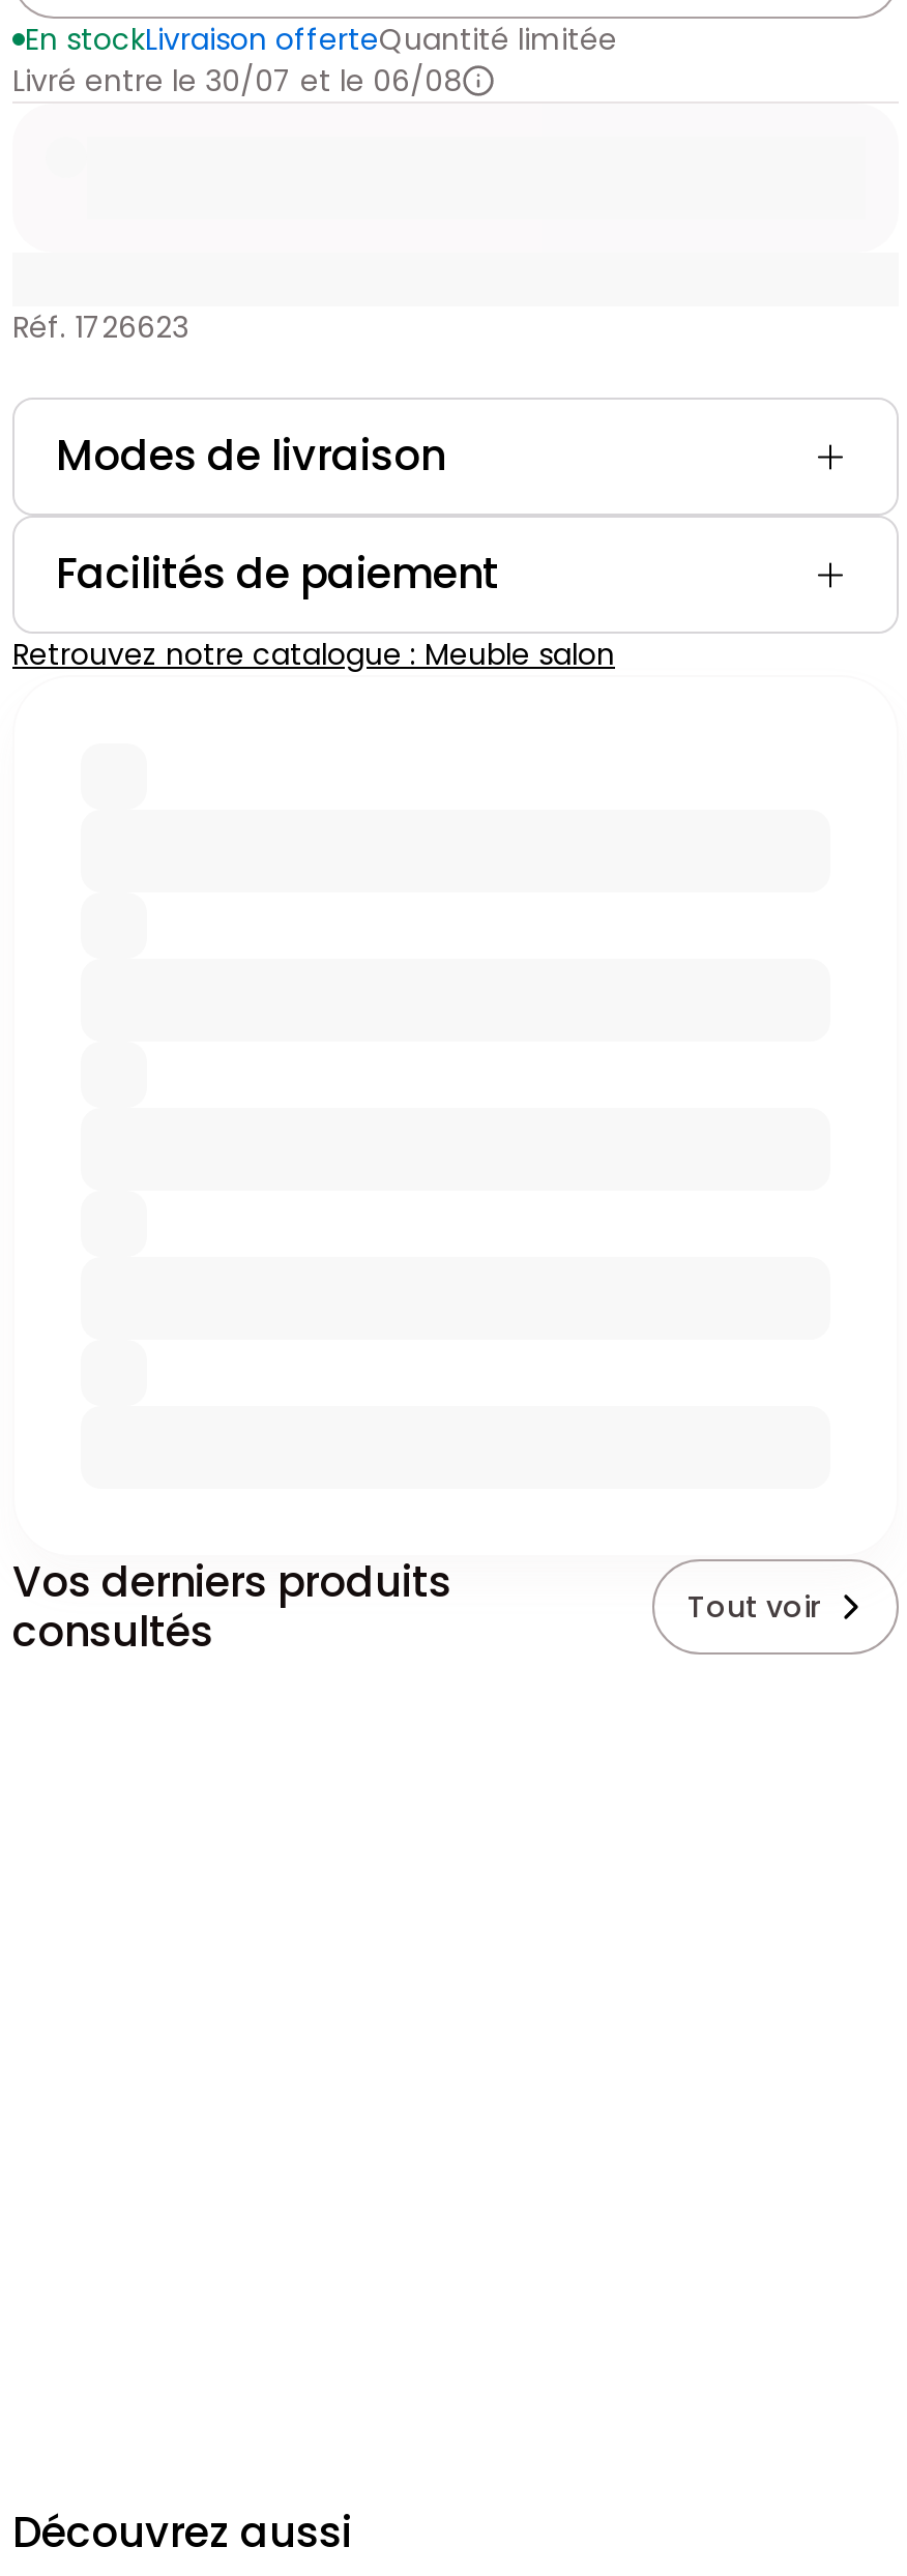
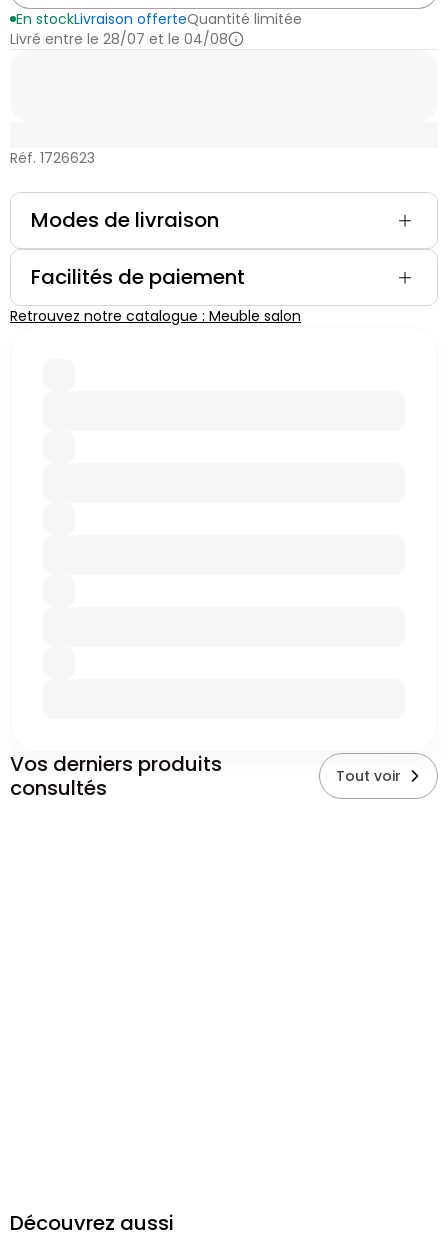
[12,59,462,101] Livré entre le 30/07 et le 06/08 -> [10,29,228,49] Livré entre le 28/07 et le 04/08

